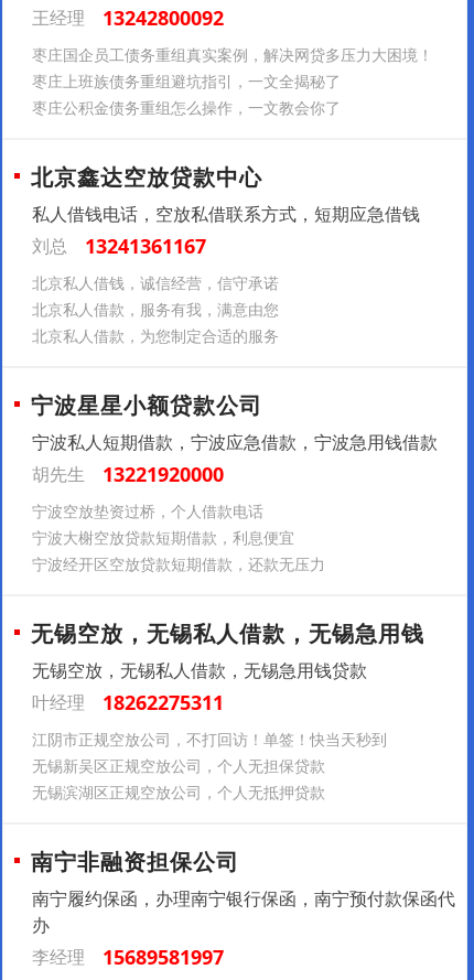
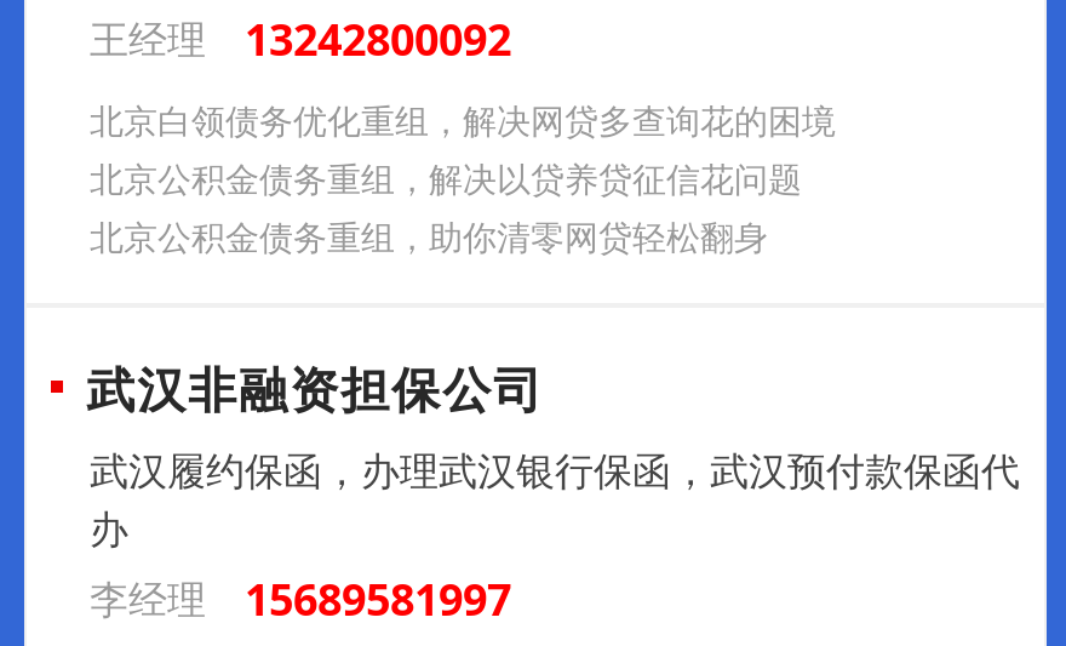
[30,44,455,911] 枣庄国企员工债务重组真实案例，解决网贷多压力大困境！ | 枣庄上班族债务重组避坑指引，一文全揭秘了 | 枣庄公积金债务重组怎么操作，一文教会你了 | 北京鑫达空放贷款中心 | 私人借钱电话，空放私借联系方式，短期应急借钱 | 刘总 | 13241361167 | 北京私人借钱，诚信经营，信守承诺 | 北京私人借款，服务有我，满意由您 | 北京私人借款，为您制定合适的服务 | 宁波星星小额贷款公司 | 宁波私人短期借款，宁波应急借款，宁波急用钱借款 | 胡先生 | 13221920000 | 宁波空放垫资过桥，个人借款电话 | 宁波大榭空放贷款短期借款，利息便宜 | 宁波经开区空放贷款短期借款，还款无压力 | 无锡空放，无锡私人借款，无锡急用钱 | 无锡空放，无锡私人借款，无锡急用钱贷款 | 叶经理 | 18262275311 | ‌江阴市‌正规空放公司，不打回访！单签！快当天秒到 | 无锡‌新吴区正规空放公司，个人无担保贷款 | 无锡‌滨湖区正规空放公司，个人无抵押贷款 | 南宁非融资担保公司 | 南宁履约保函，办理南宁银行保函，南宁预付款保函代 -> [86,97,1020,497] 北京白领债务优化重组，解决网贷多查询花的困境 | 北京公积金债务重组，解决以贷养贷征信花问题 | 北京公积金债务重组，助你清零网贷轻松翻身 | 武汉非融资担保公司 | 武汉履约保函，办理武汉银行保函，武汉预付款保函代

